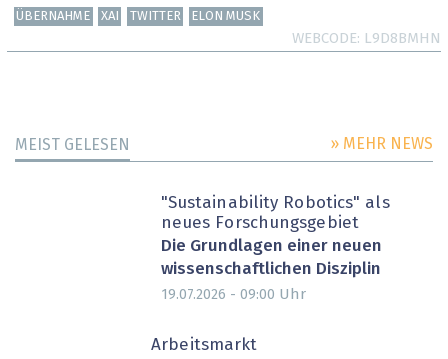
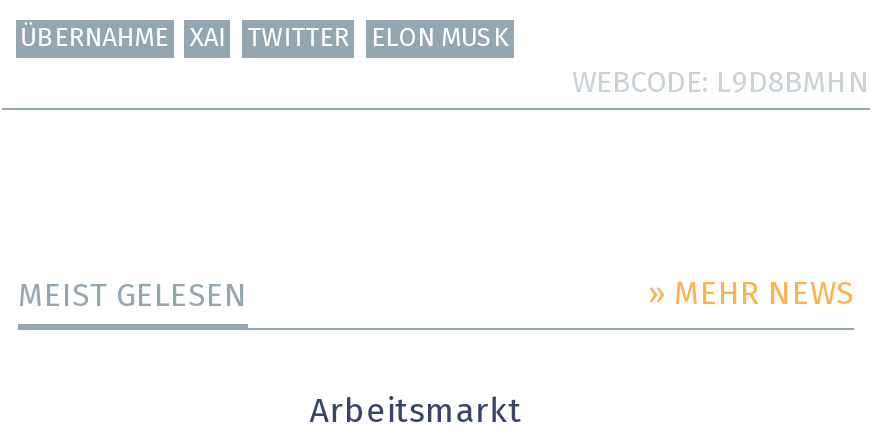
[161,195,390,302] "Sustainability Robotics" als | neues Forschungsgebiet | Die Grundlagen einer neuen | wissenschaftlichen Disziplin | 19.07.2026 - 09:00 Uhr -> none

